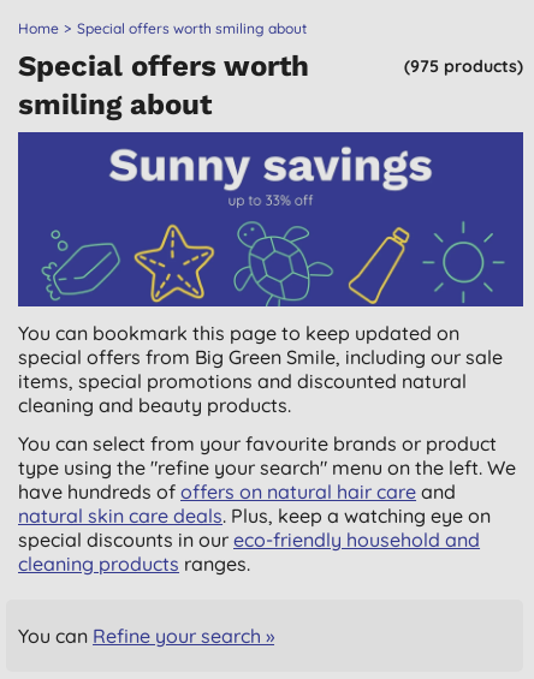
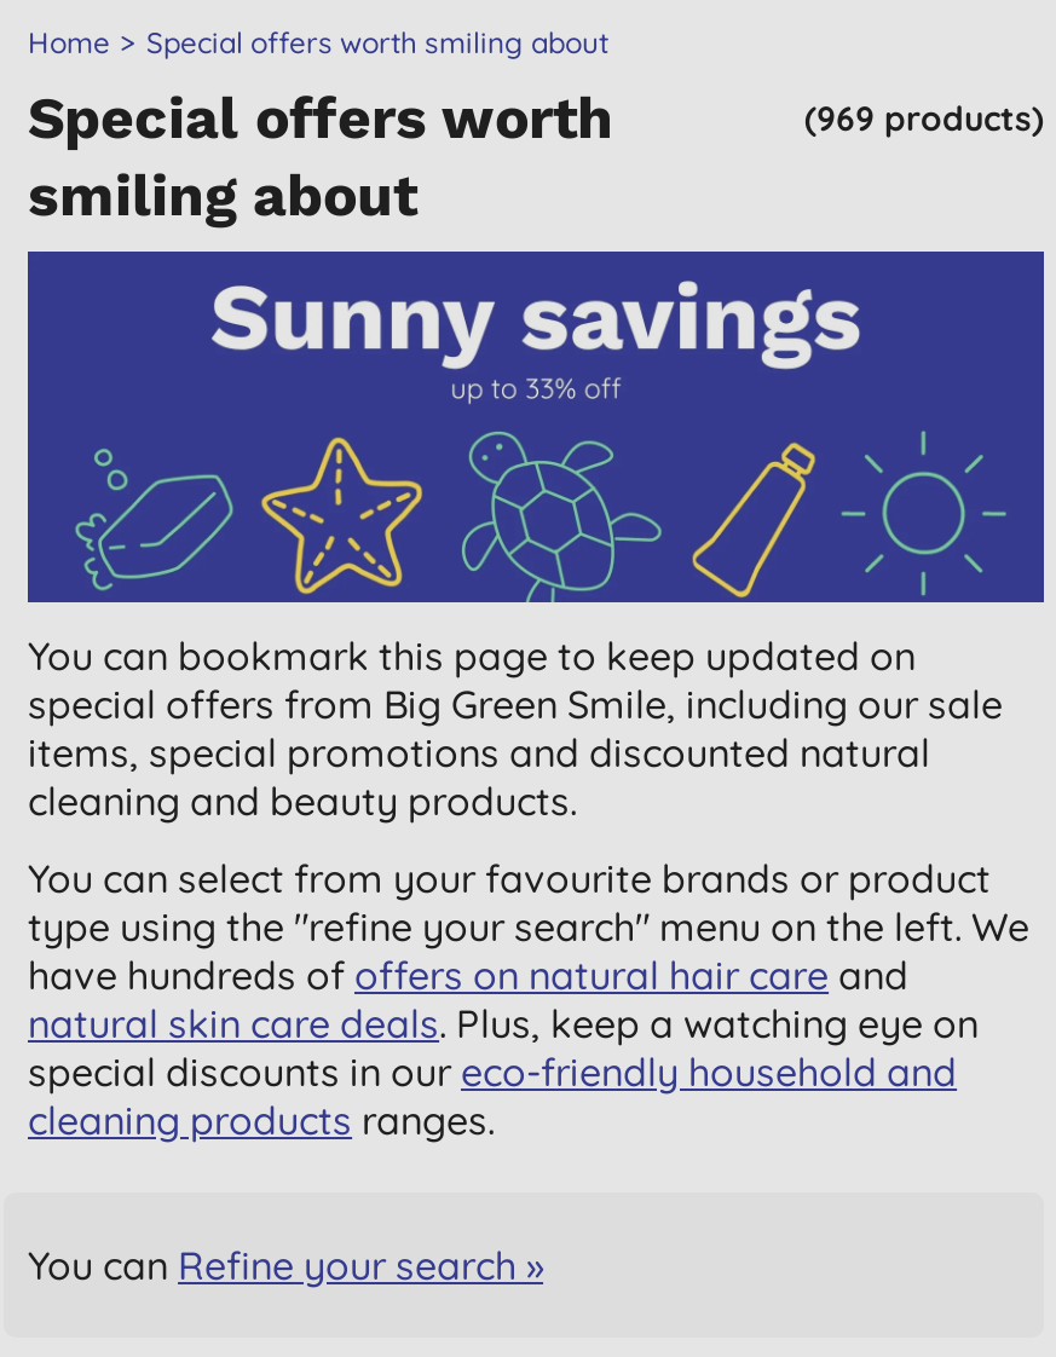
[404,55,523,77] (975 products) -> [804,97,1044,140] (969 products)

